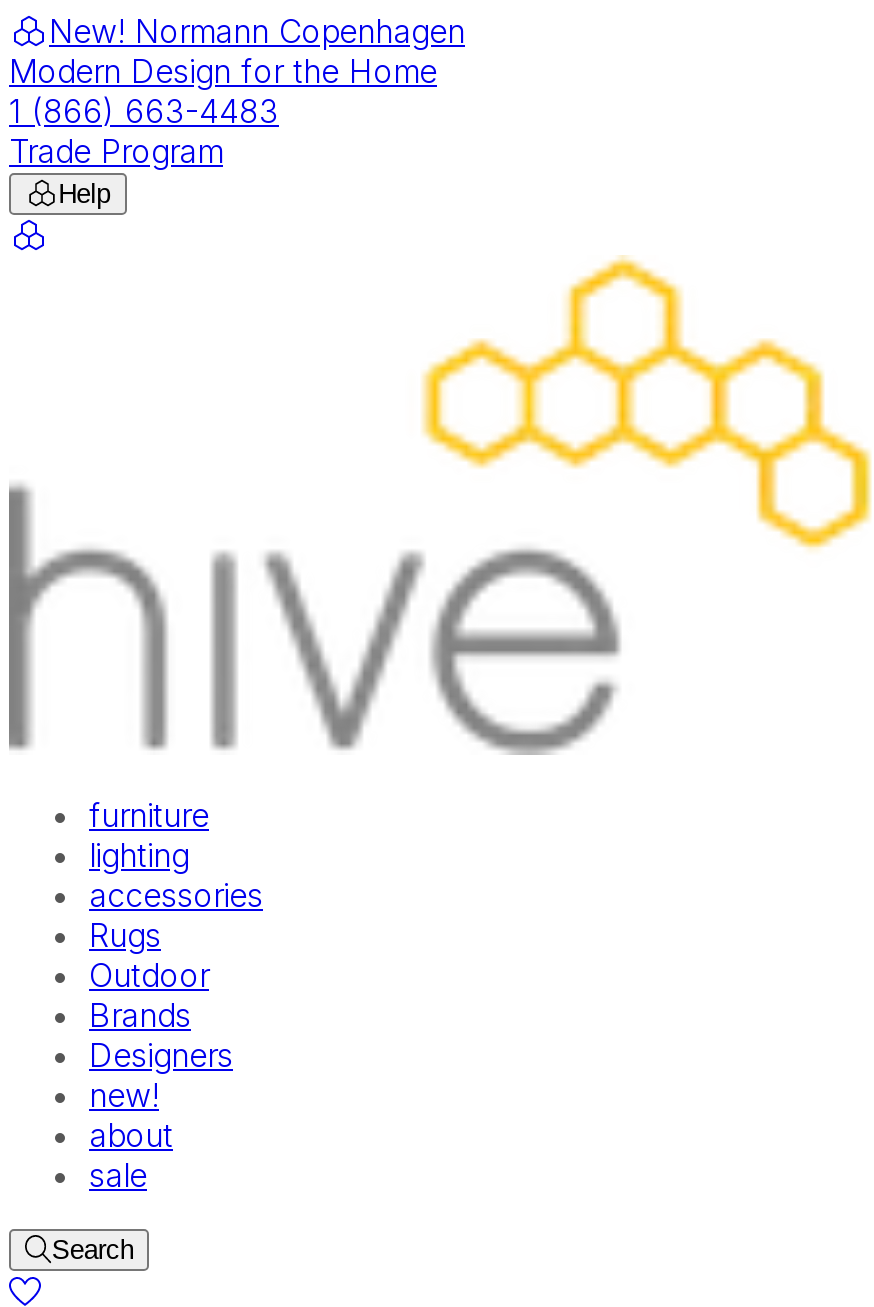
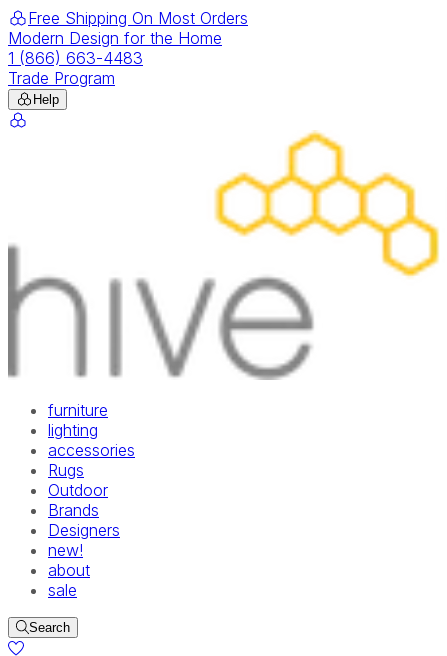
[49,11,465,51] New! Normann Copenhagen -> [28,8,248,28] Free Shipping On Most Orders

